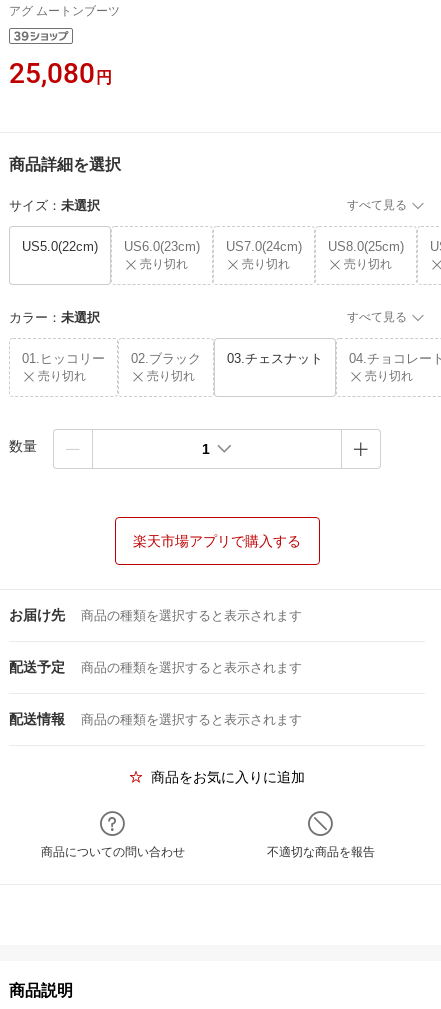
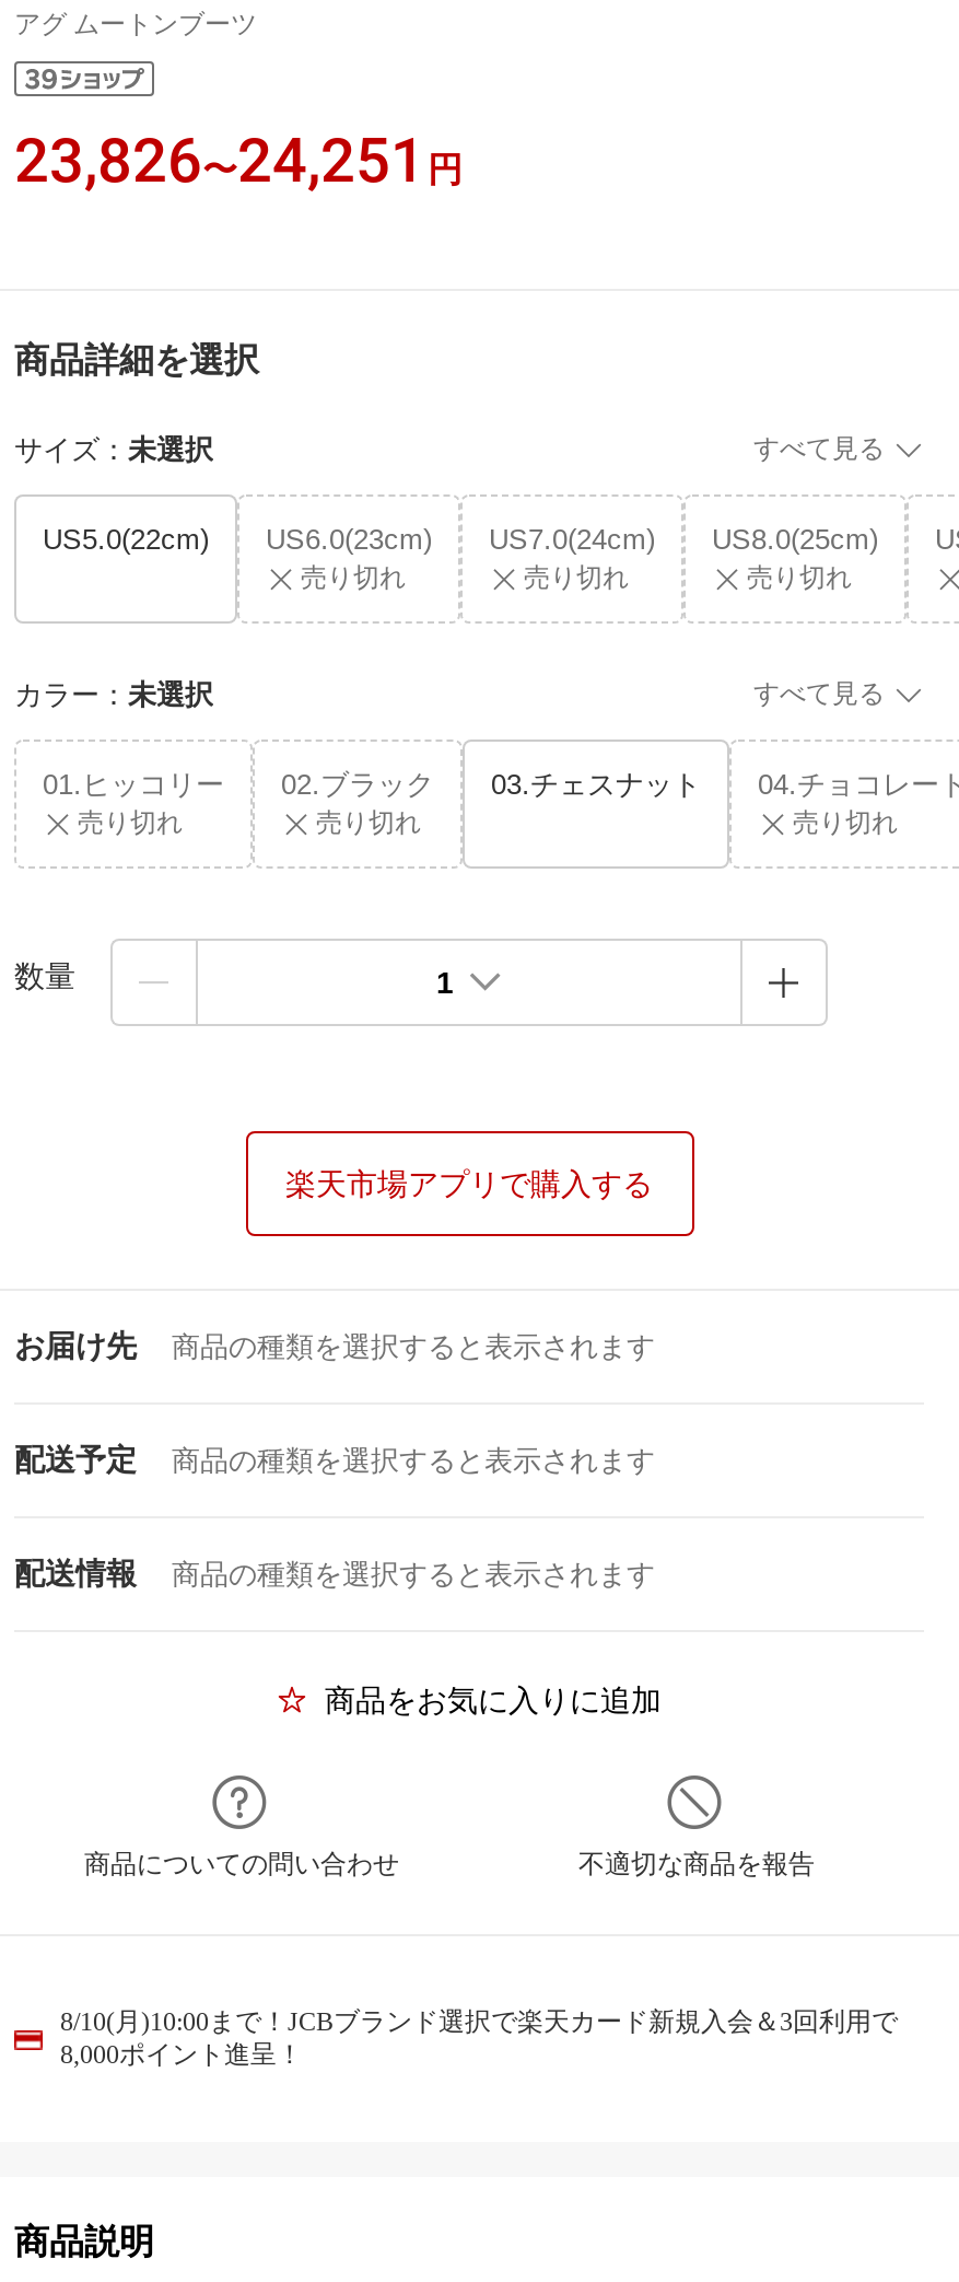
[9,57,112,90] 25,080円 -> [14,125,463,197] 23,826〜24,251円
none -> [60,2006,898,2070] 8/10(月)10:00まで！JCBブランド選択で楽天カード新規入会＆3回利用で | 8,000ポイント進呈！

